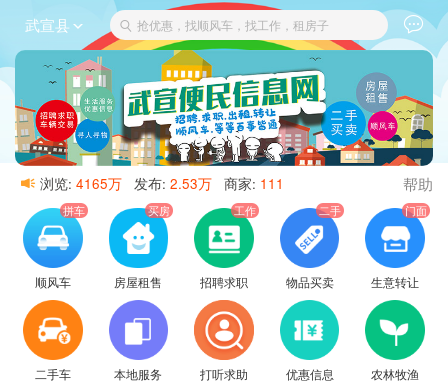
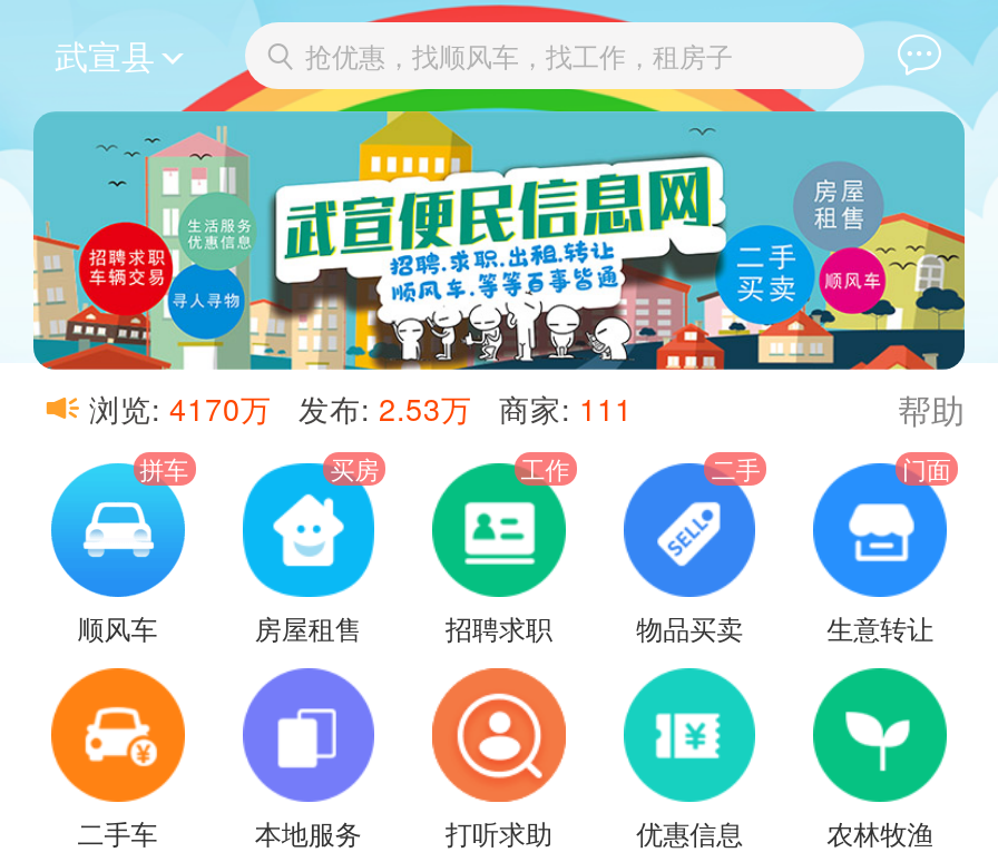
[36,174,288,193] 浏览: 4165万发布: 2.53万商家: 111 -> [80,388,642,430] 浏览: 4170万发布: 2.53万商家: 111

